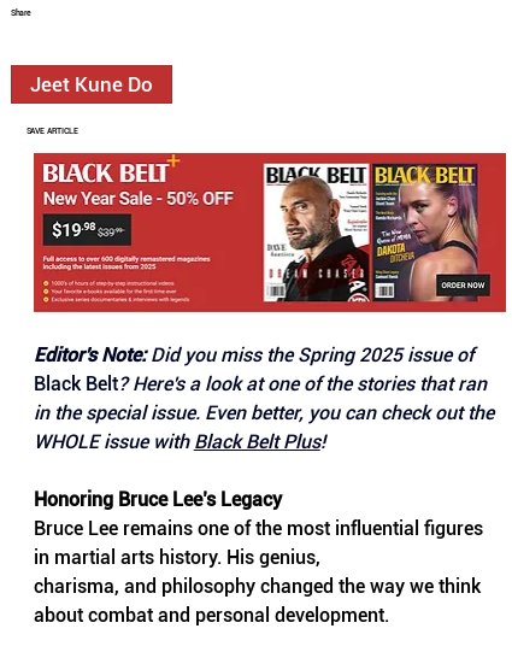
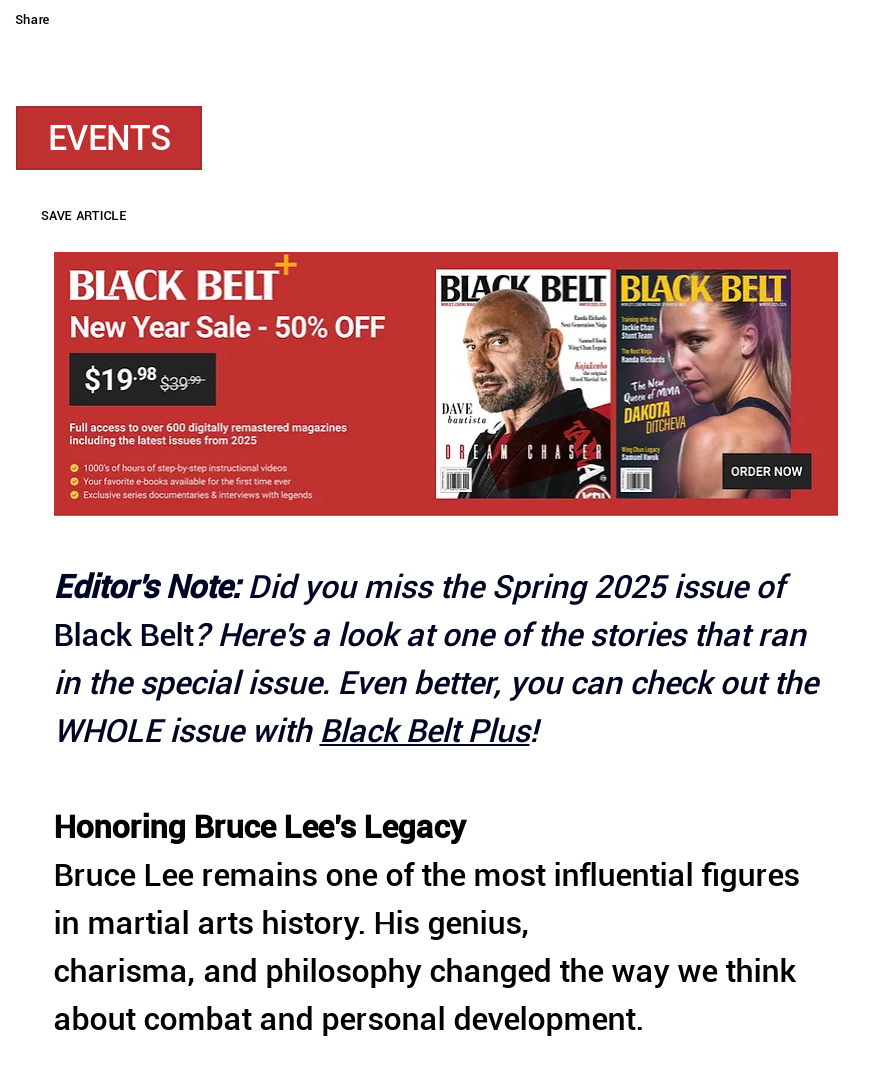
[30,72,153,96] Jeet Kune Do -> [48,117,170,157] EVENTS

